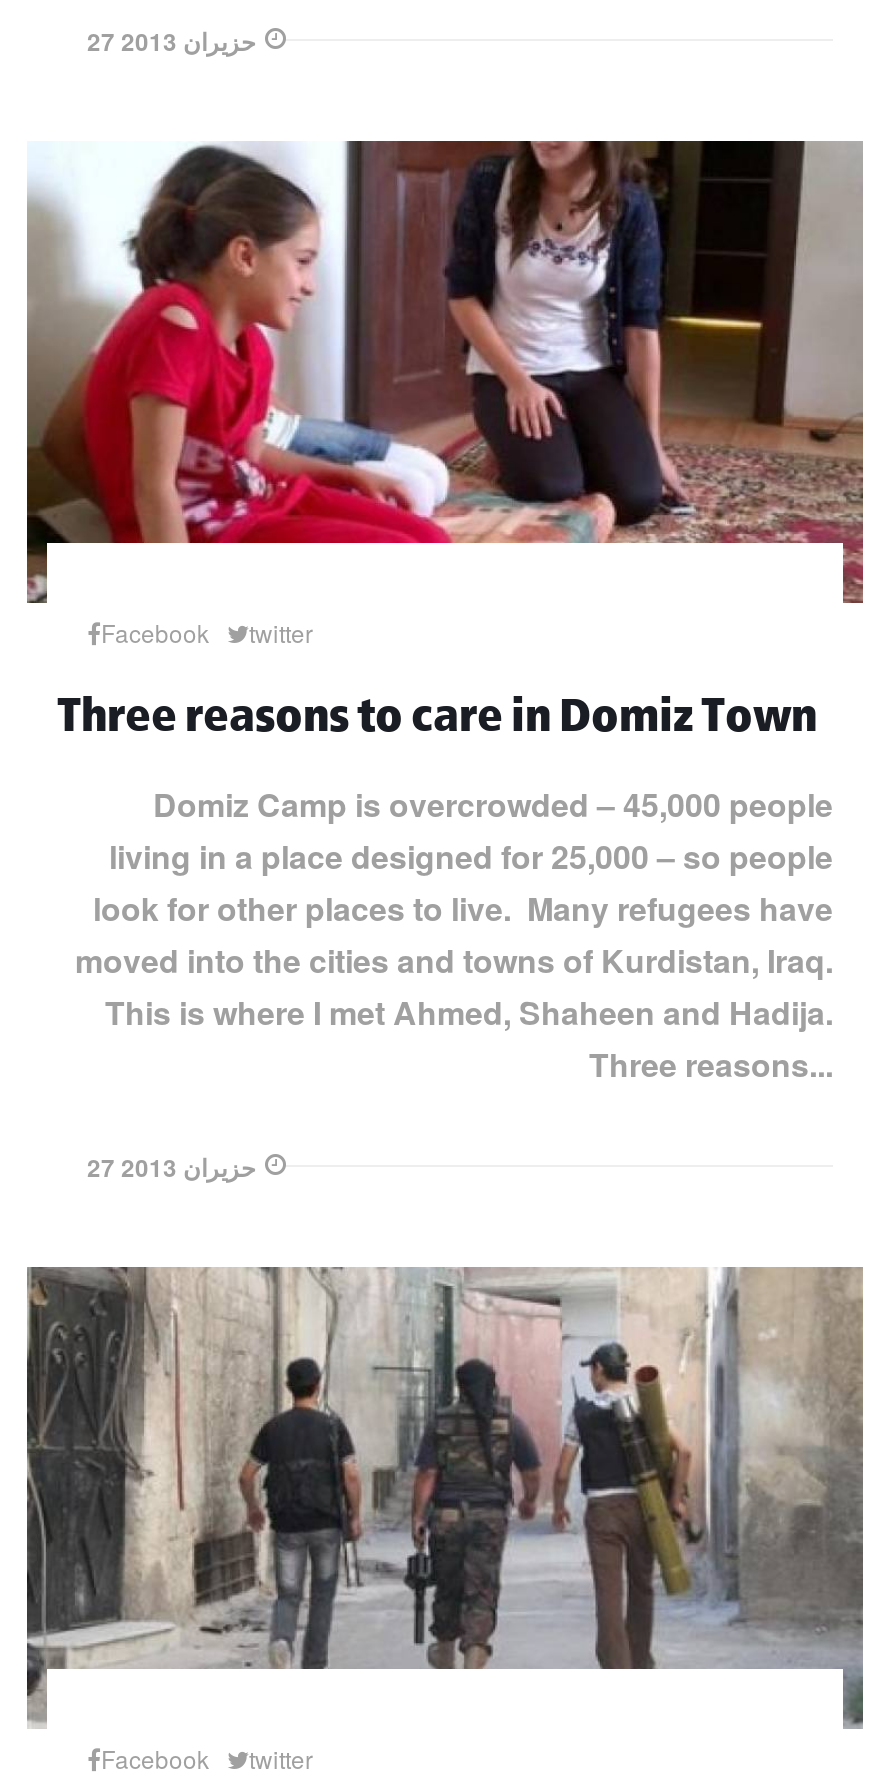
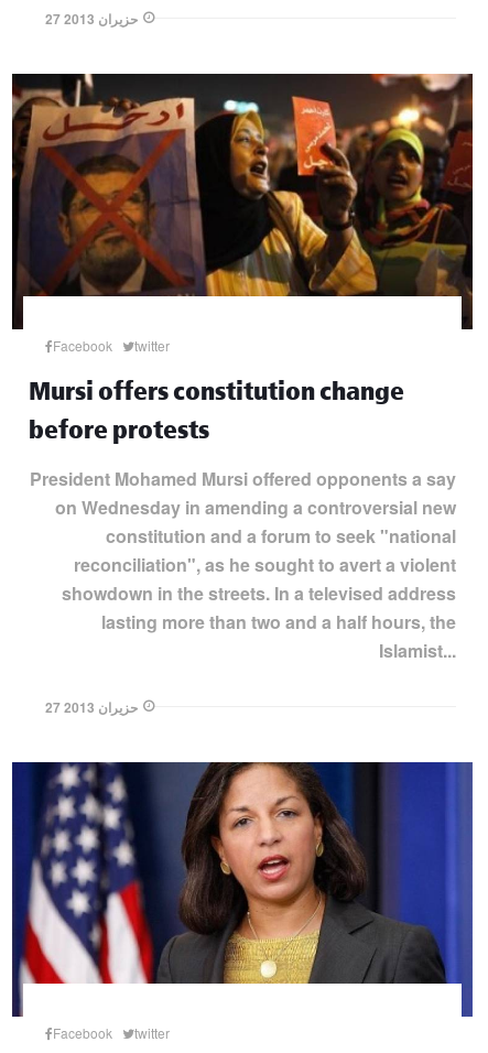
[25,138,865,602] [image] -> [11,73,474,329] [image]
[57,687,833,1087] Three reasons to care in Domiz Town | Domiz Camp is overcrowded – 45,000 people | living in a place designed for 25,000 – so people | look for other places to live. Many refugees have | moved into the cities and towns of Kurdistan, Iraq. | This is where I met Ahmed, Shaheen and Hadija. | Three reasons... -> [29,375,456,663] Mursi offers constitution change | before protests | President Mohamed Mursi offered opponents a say | on Wednesday in amending a controversial new | constitution and a forum to seek "national | reconciliation", as he sought to avert a violent | showdown in the streets. In a televised address | lasting more than two and a half hours, the | Islamist...
[25,1266,863,1730] [image] -> [11,761,474,1018] [image]

